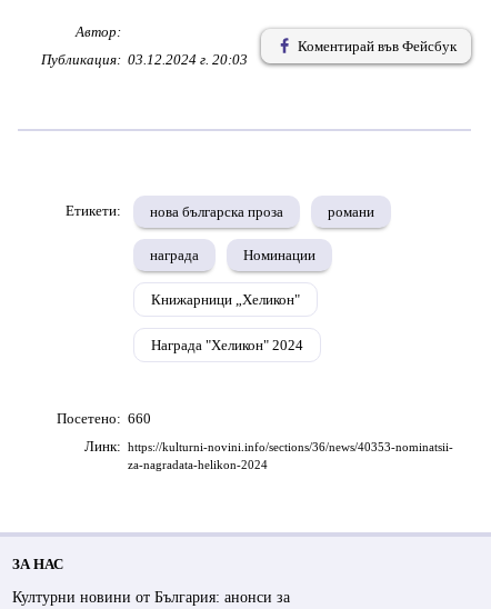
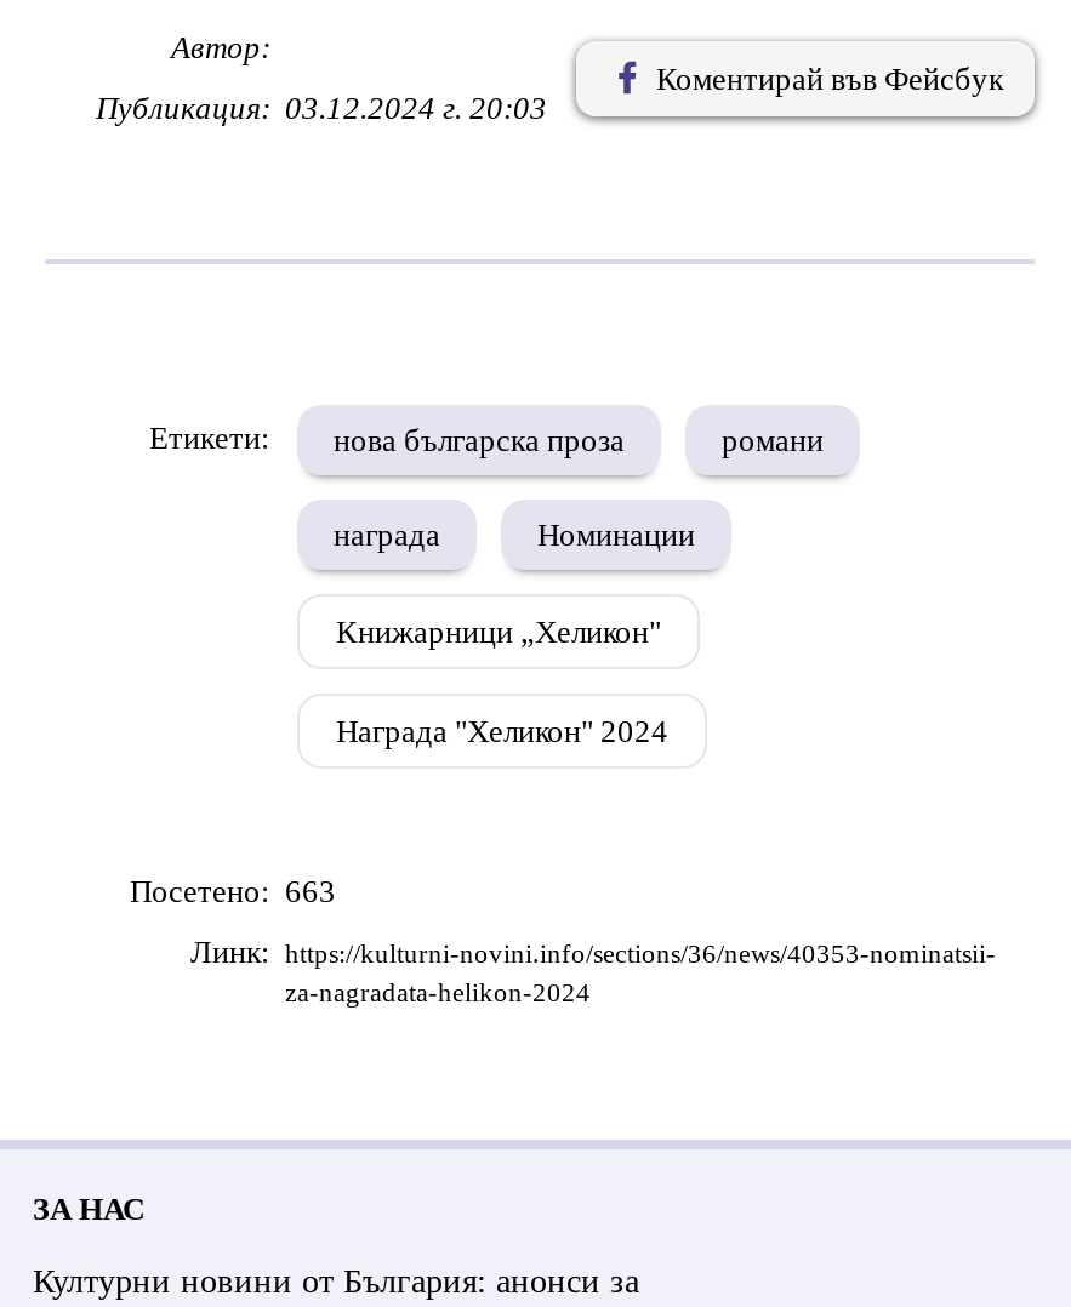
[57,410,151,426] Посетено: 660 -> [130,872,336,908] Посетено: 663

